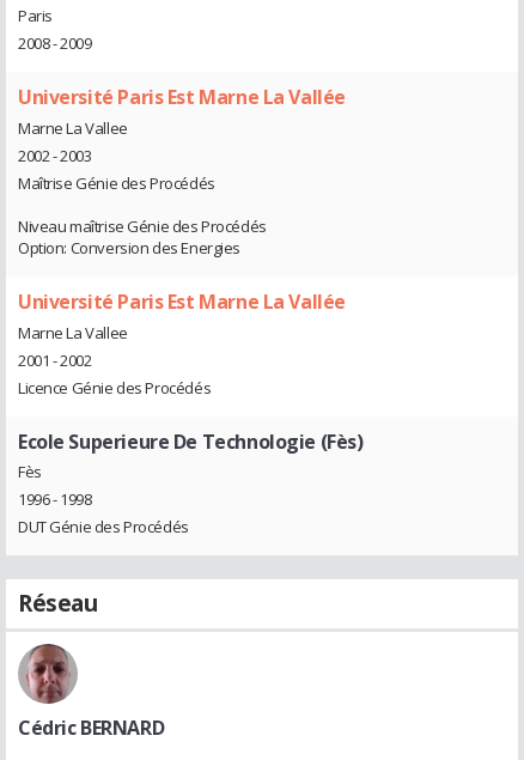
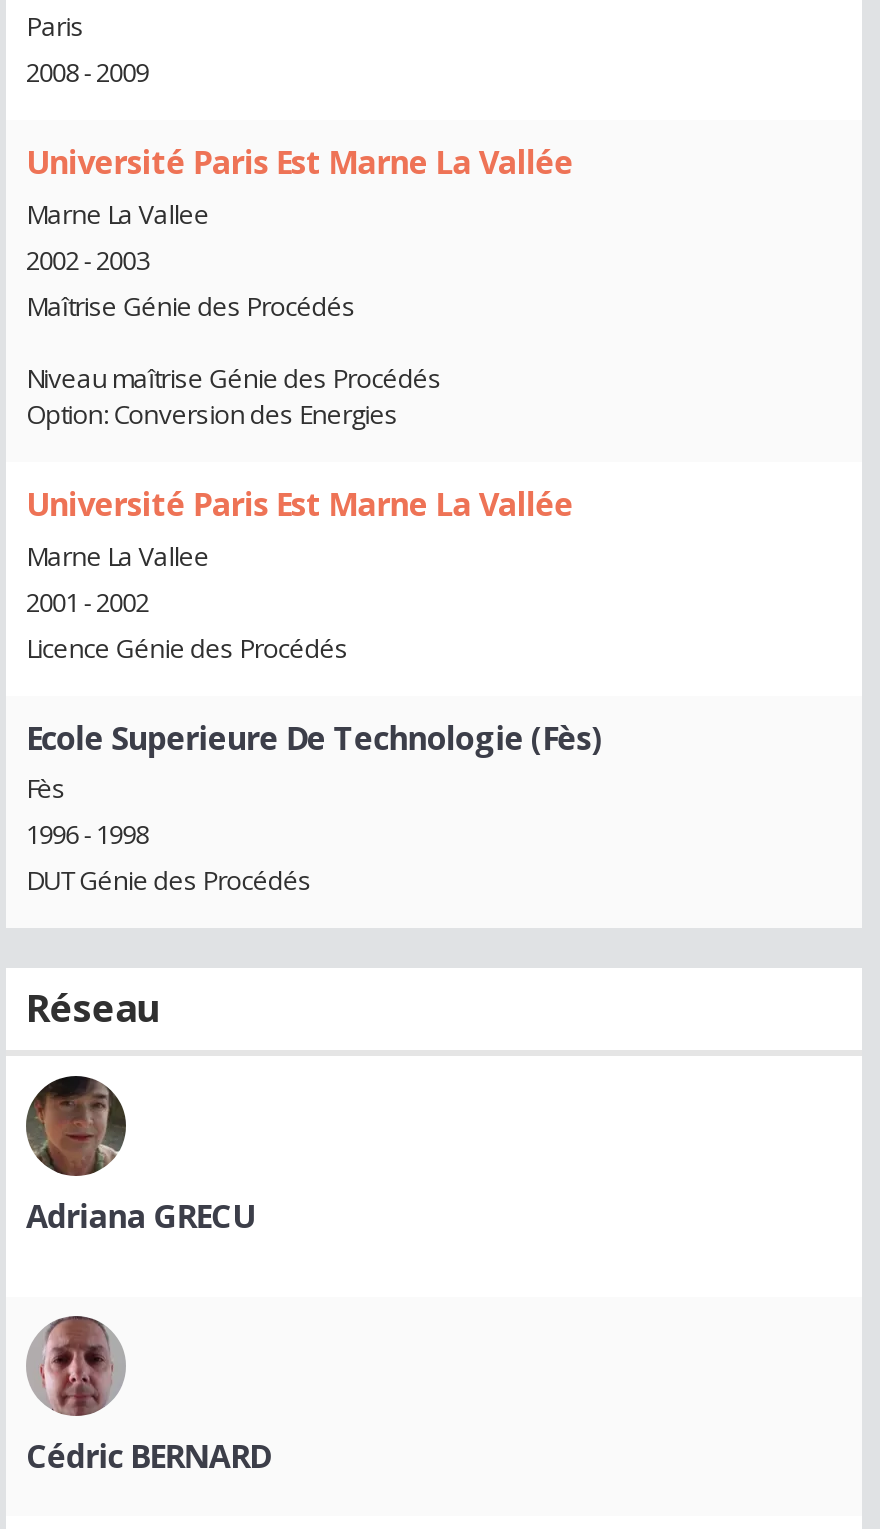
none -> [26,1078,255,1238] [image] | Adriana GRECU

